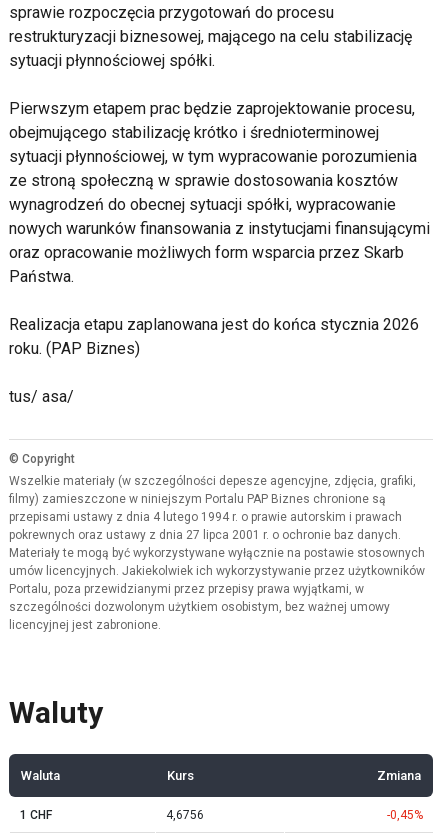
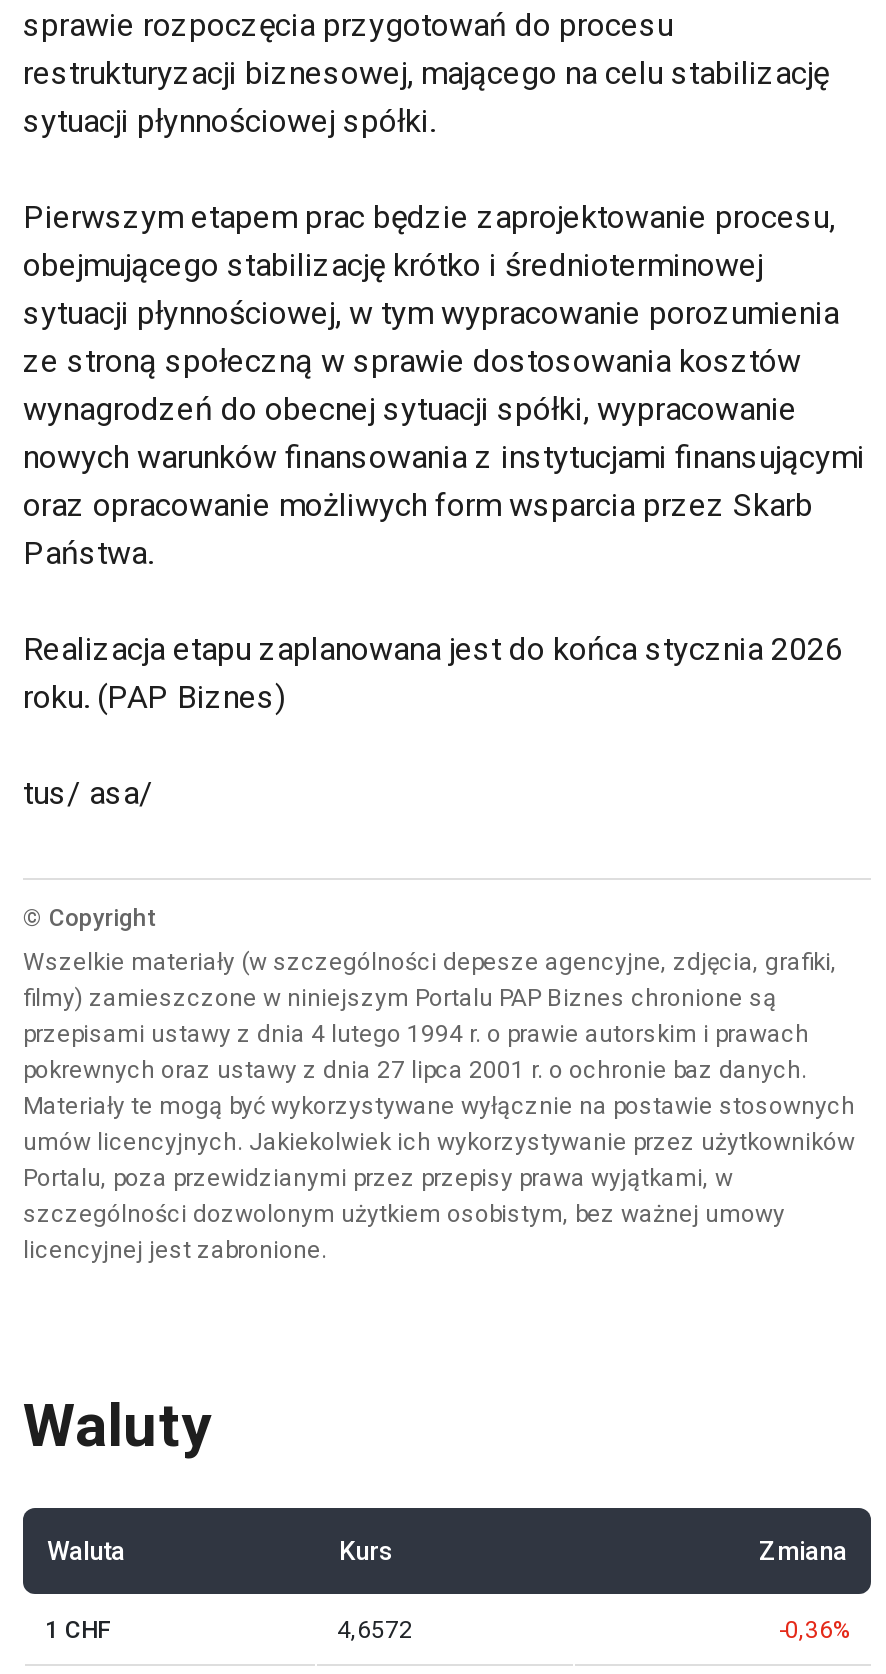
[166,808,204,822] 4,6756 -> [337,1616,413,1644] 4,6572
[387,808,423,822] -0,45% -> [779,1616,851,1644] -0,36%

